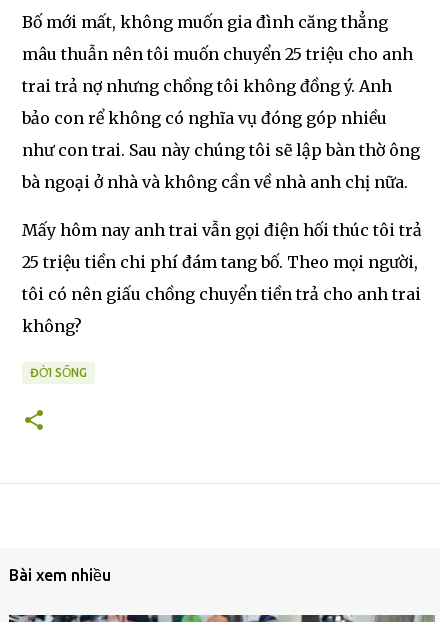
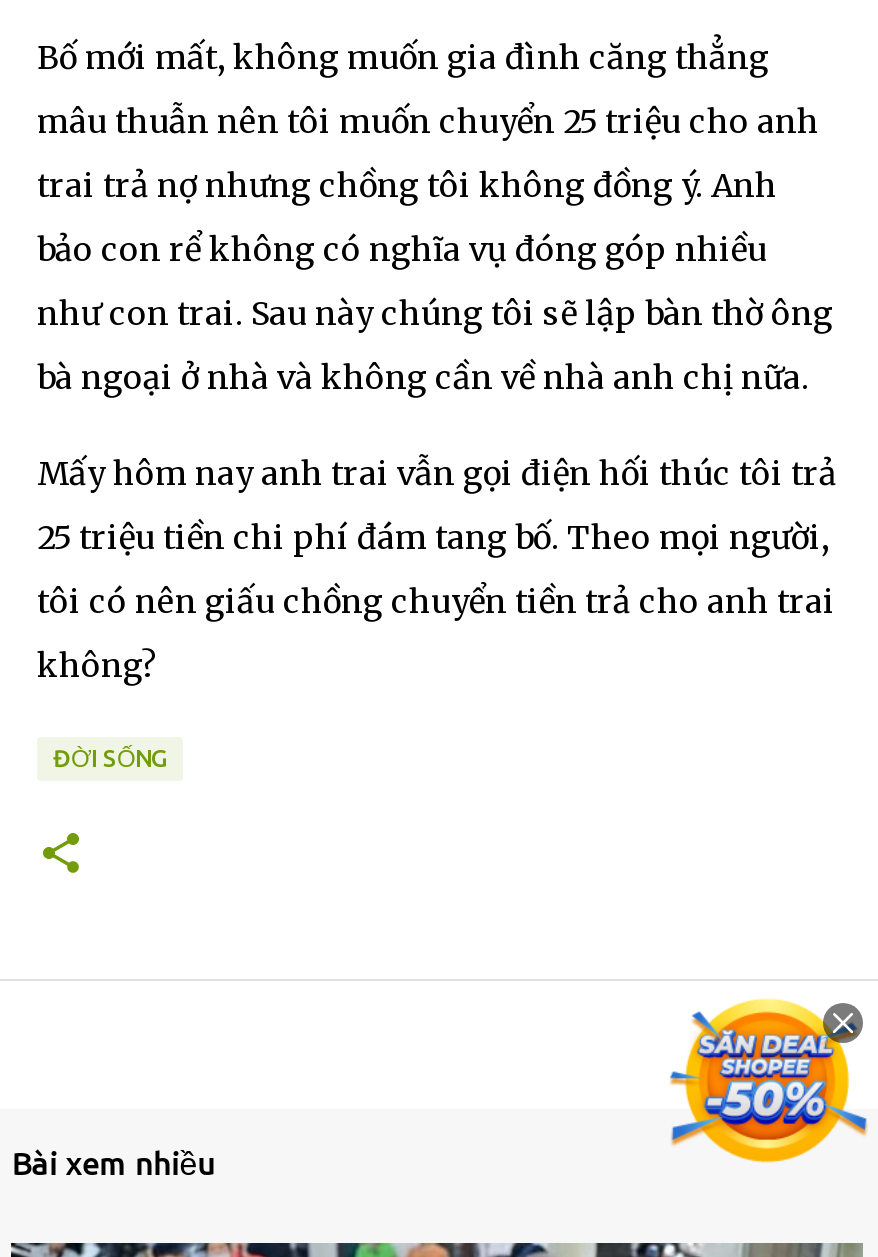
none -> [669,997,869,1165] [image]

